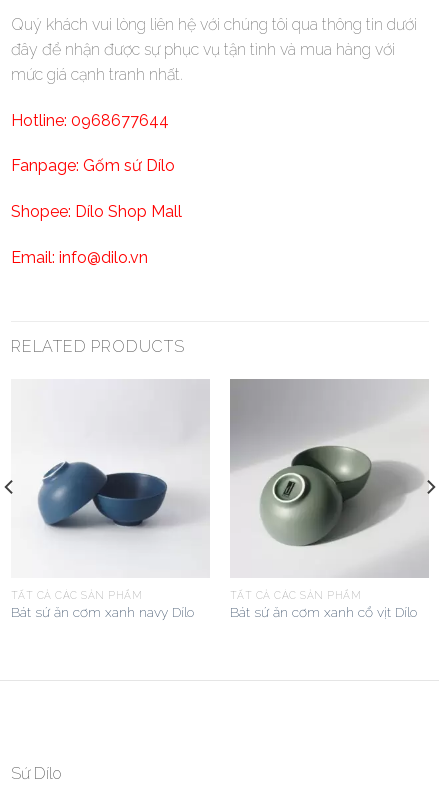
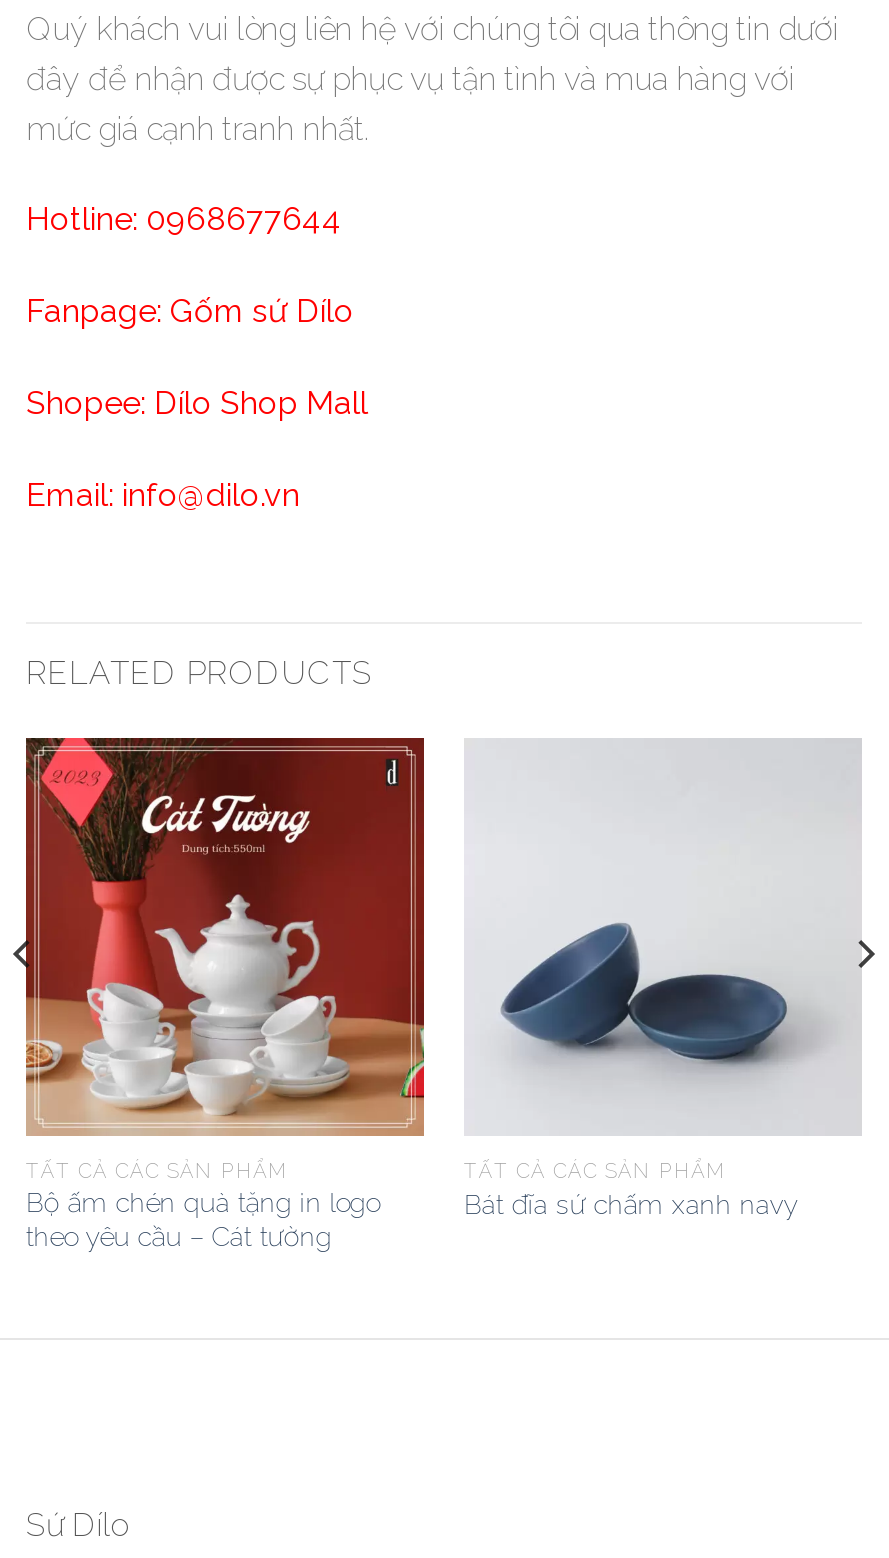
[10,379,210,620] [image] | Bát sứ ăn cơm xanh navy Dílo -> [24,736,426,1253] [image] | Bộ ấm chén quà tặng in logo | theo yêu cầu – Cát tường
[230,379,423,552] [image] -> [466,740,846,1082] [image]
[230,604,417,620] Bát sứ ăn cơm xanh cổ vịt Dílo -> [464,1189,798,1221] Bát đĩa sứ chấm xanh navy

